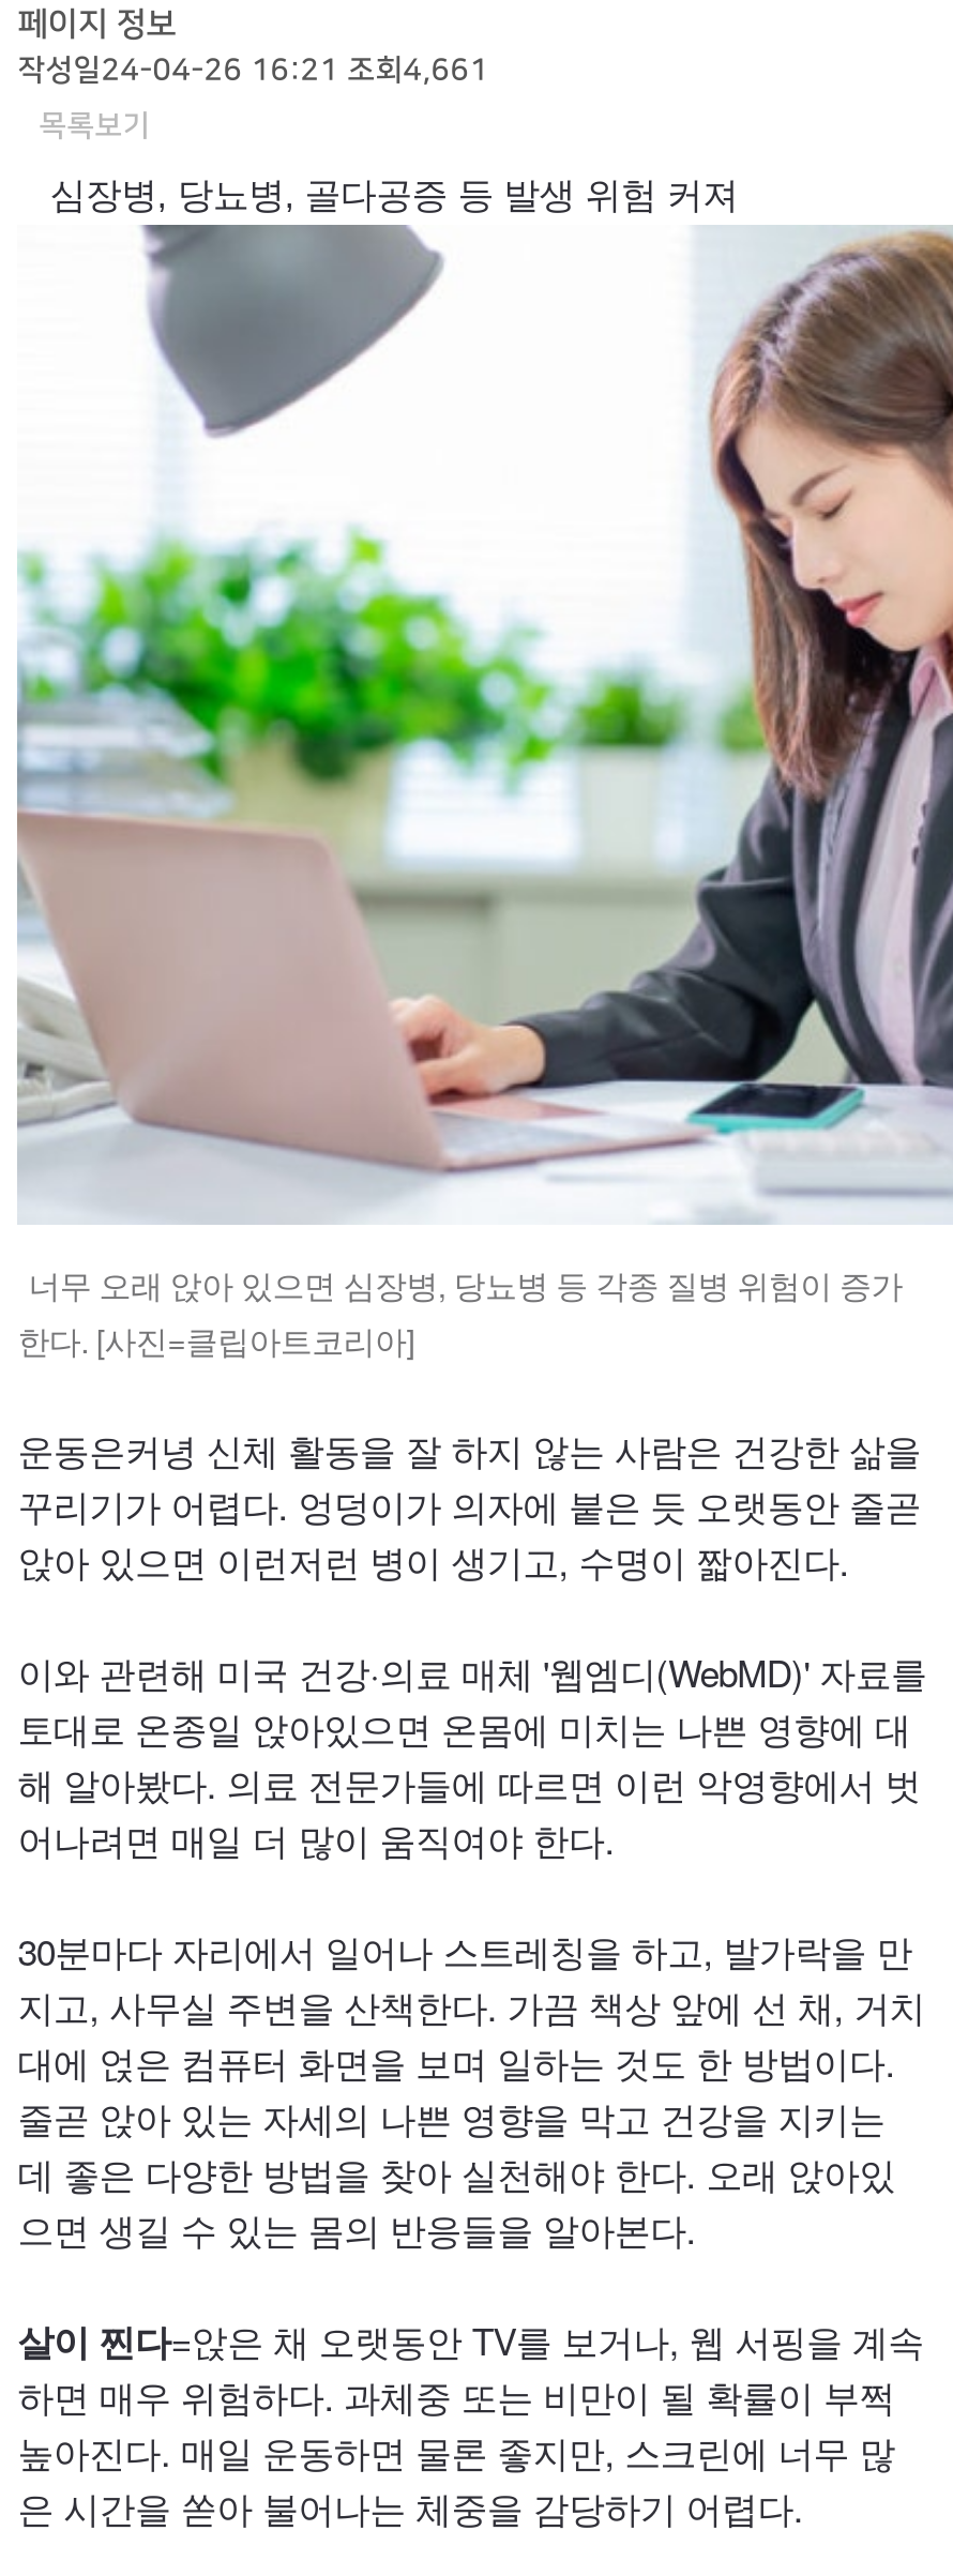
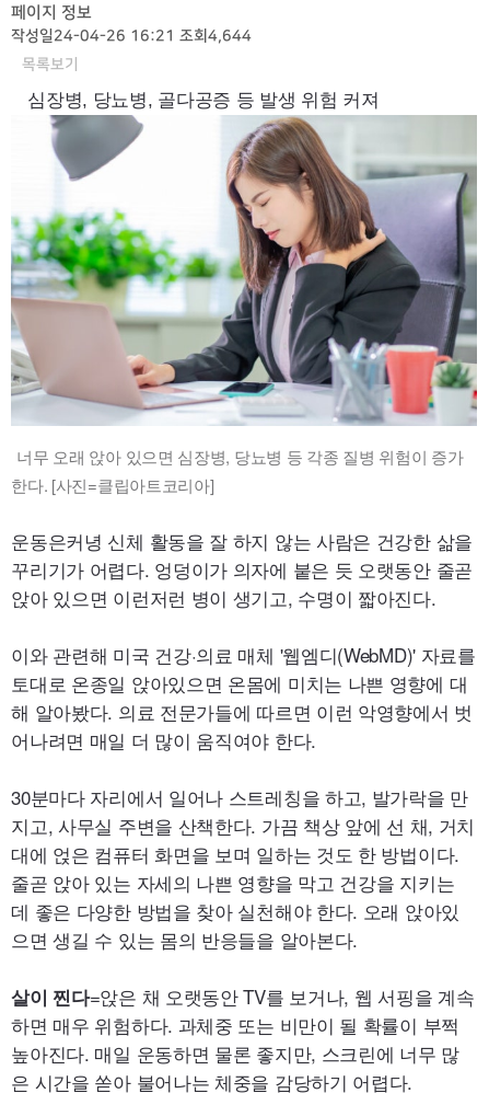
[18,54,489,88] 작성일24-04-26 16:21 조회4,661 -> [11,27,252,45] 작성일24-04-26 16:21 조회4,644
[17,223,947,1223] [image] -> [11,114,486,426] [image]

